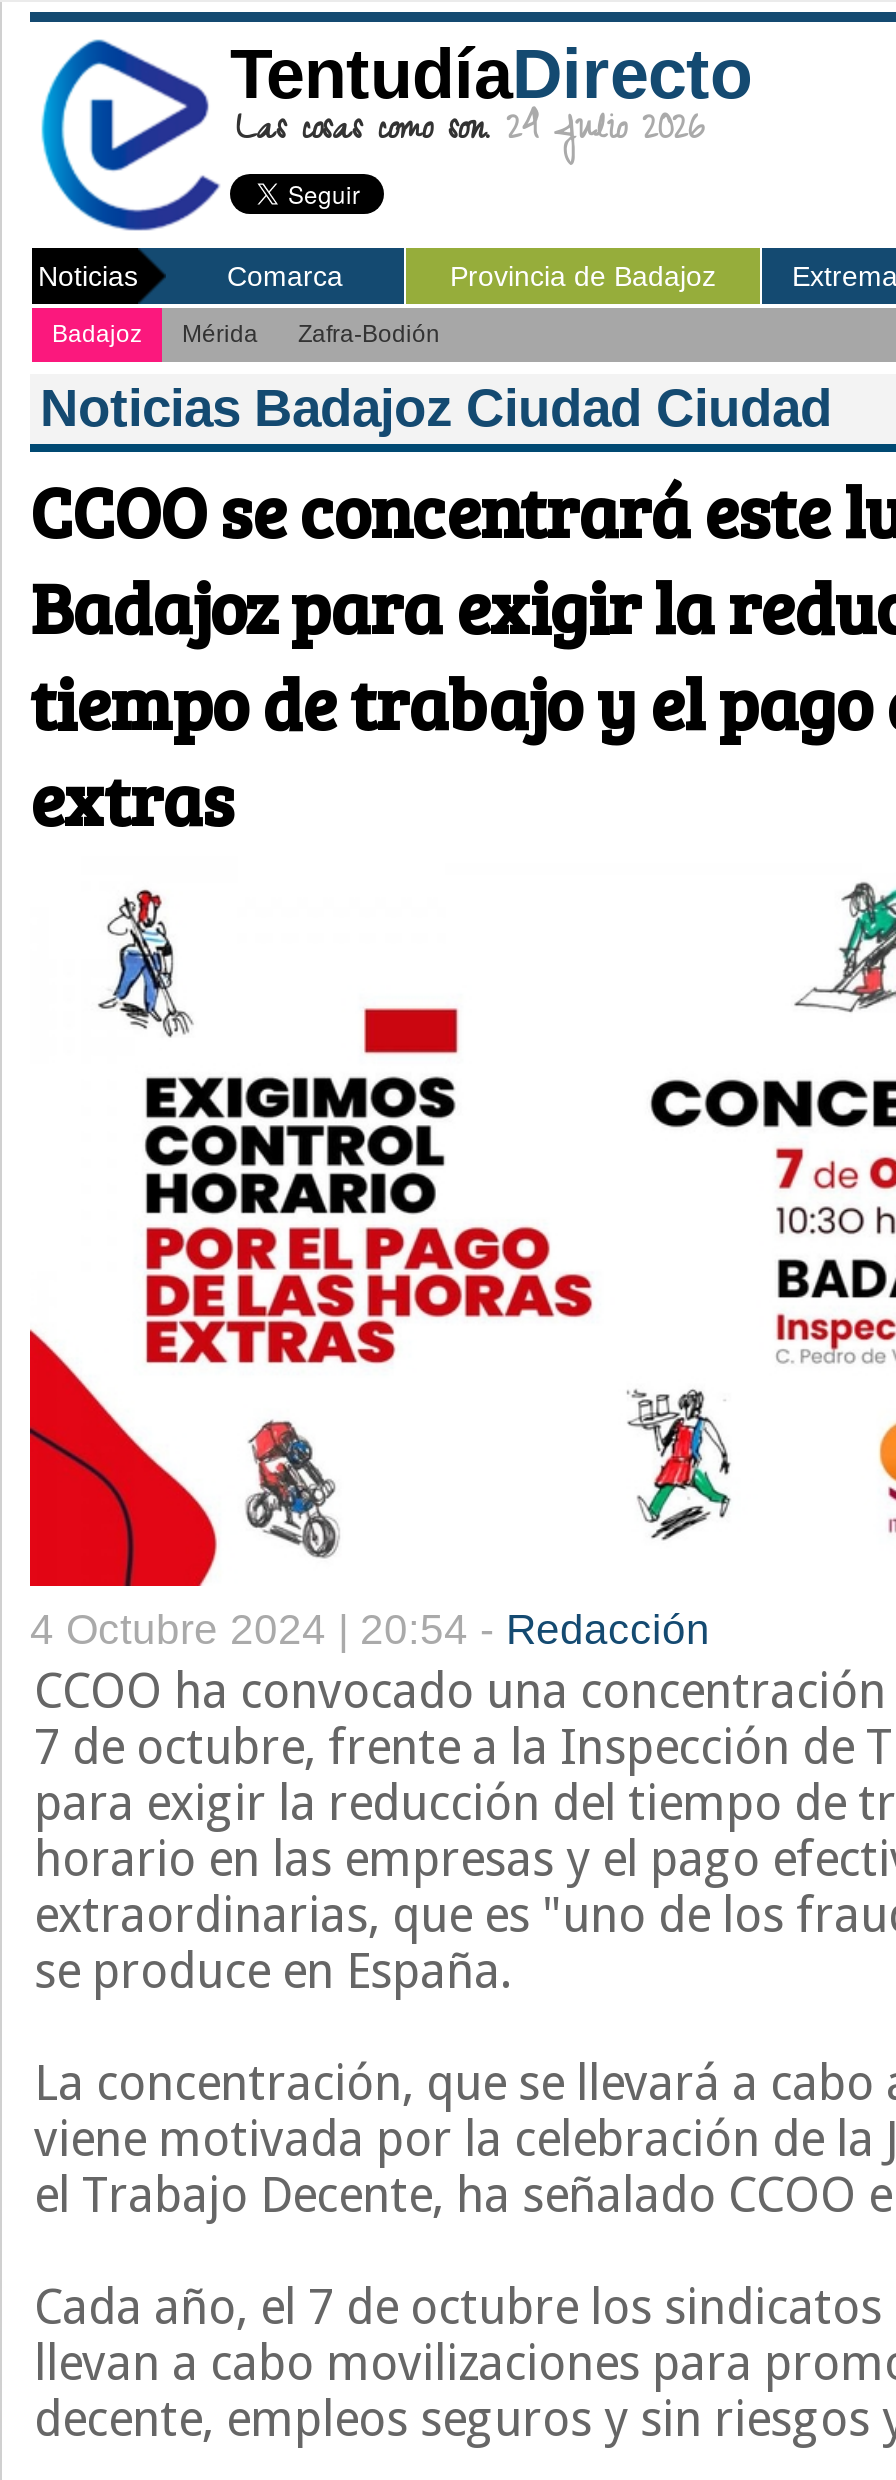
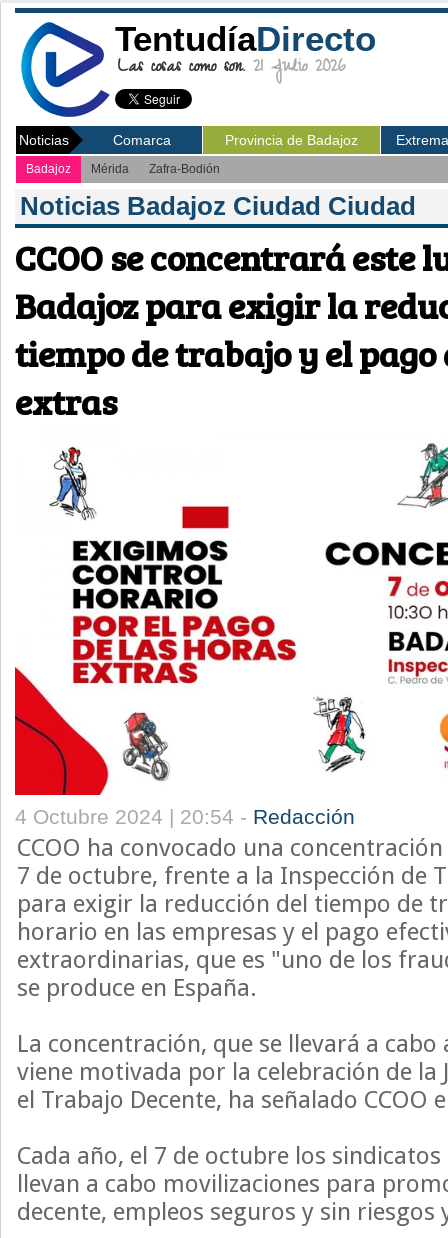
[236,102,702,164] Las cosas como son. 24 Julio 2026 -> [118,53,345,84] Las cosas como son. 21 Julio 2026

